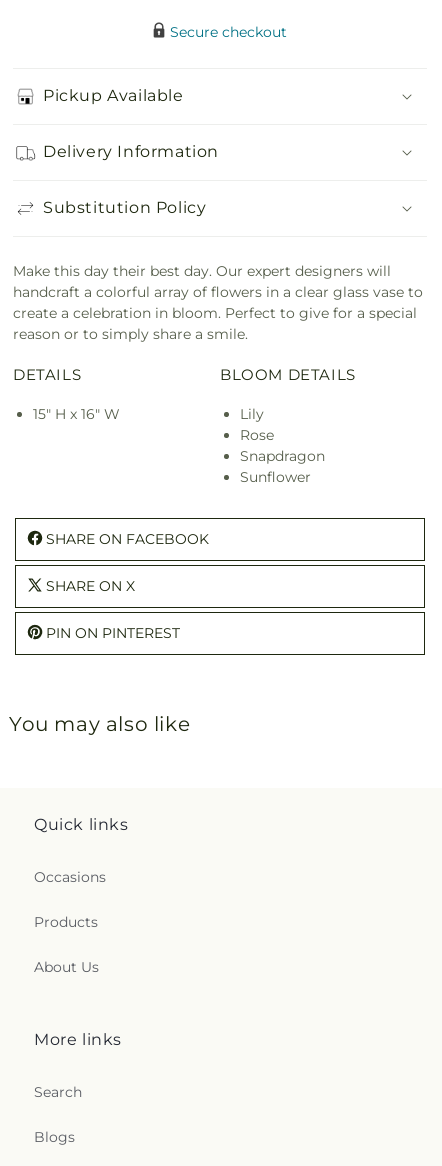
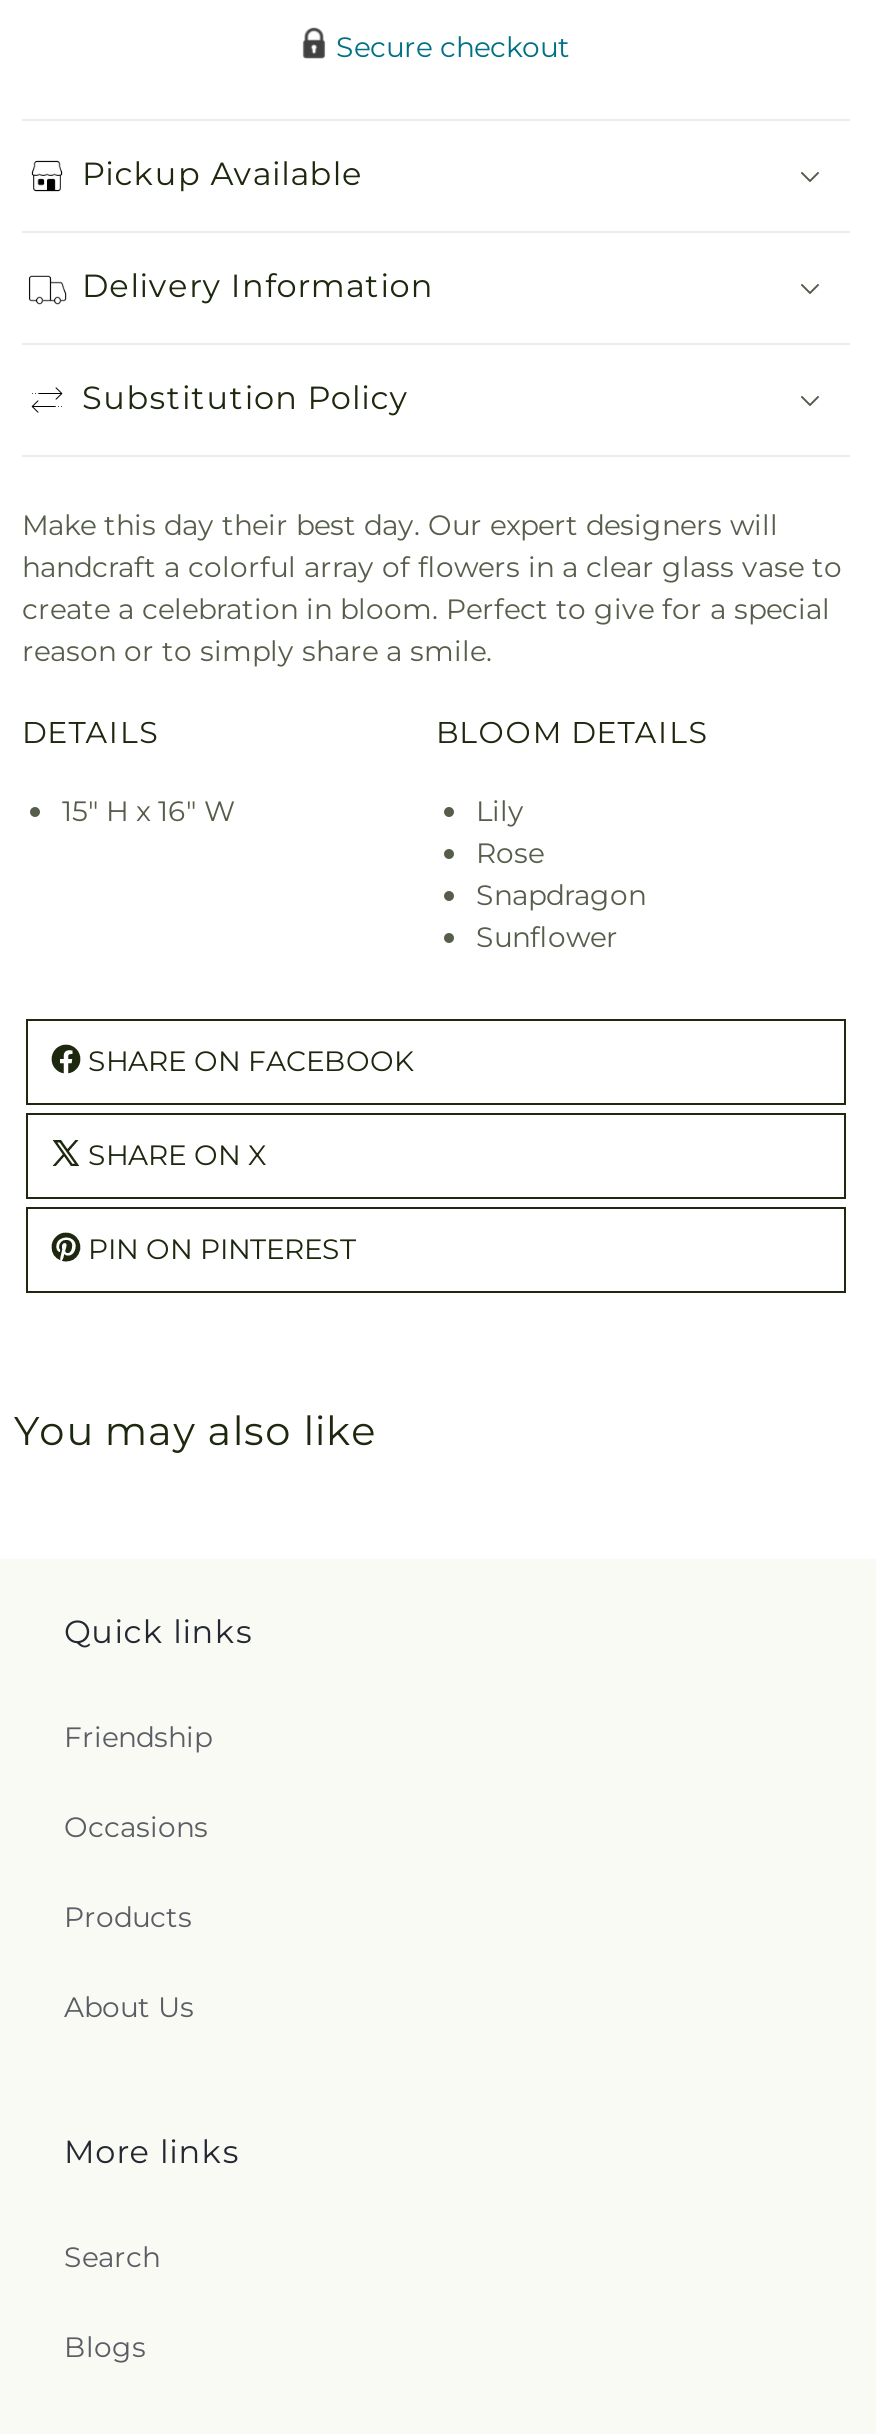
none -> [64,1719,212,1755] Friendship

